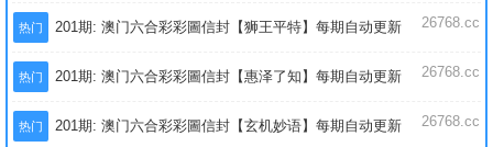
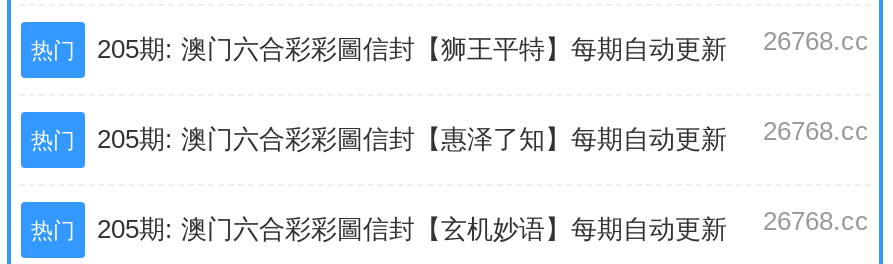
[55,18,402,35] 201期: 澳门六合彩彩圖信封【狮王平特】每期自动更新 -> [97,33,727,63] 205期: 澳门六合彩彩圖信封【狮王平特】每期自动更新
[55,68,402,84] 201期: 澳门六合彩彩圖信封【惠泽了知】每期自动更新 -> [97,123,727,153] 205期: 澳门六合彩彩圖信封【惠泽了知】每期自动更新
[55,117,402,134] 201期: 澳门六合彩彩圖信封【玄机妙语】每期自动更新 -> [97,213,727,243] 205期: 澳门六合彩彩圖信封【玄机妙语】每期自动更新

